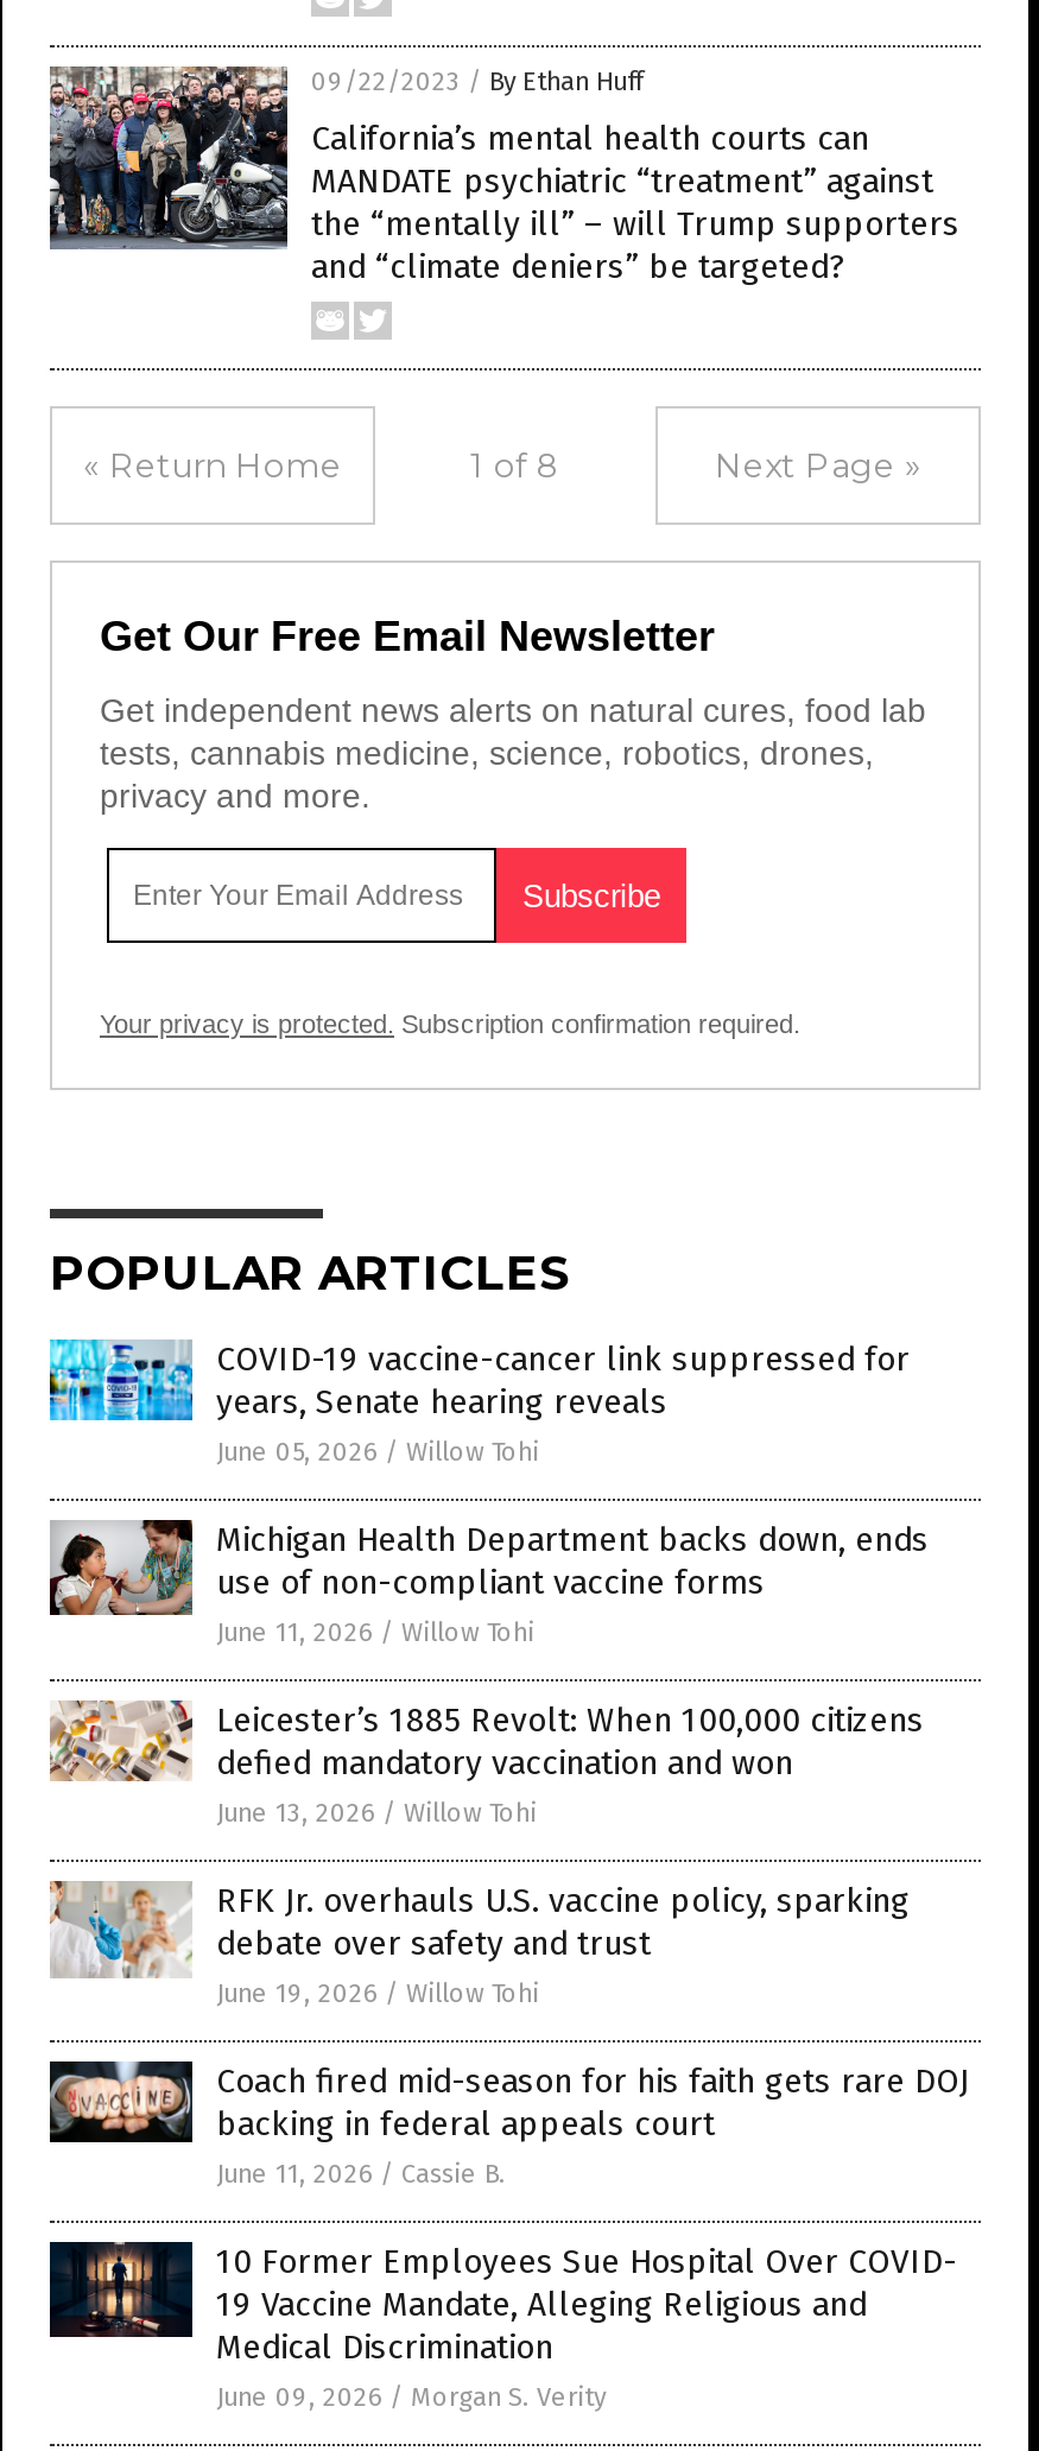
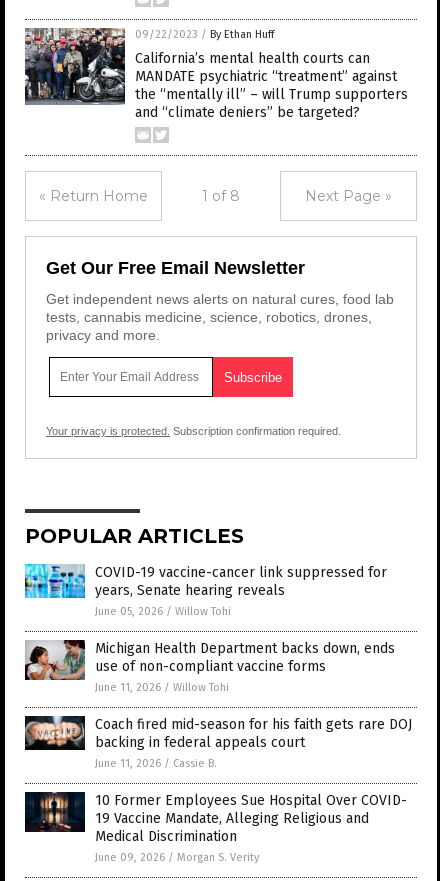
[47,1698,924,2010] [image] | Leicester’s 1885 Revolt: When 100,000 citizens | defied mandatory vaccination and won | June 13, 2026 / Willow Tohi | RFK Jr. overhauls U.S. vaccine policy, sparking | debate over safety and trust | June 19, 2026 / Willow Tohi -> none
[50,1881,183,1976] [image] -> none

